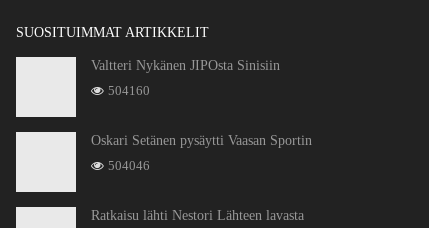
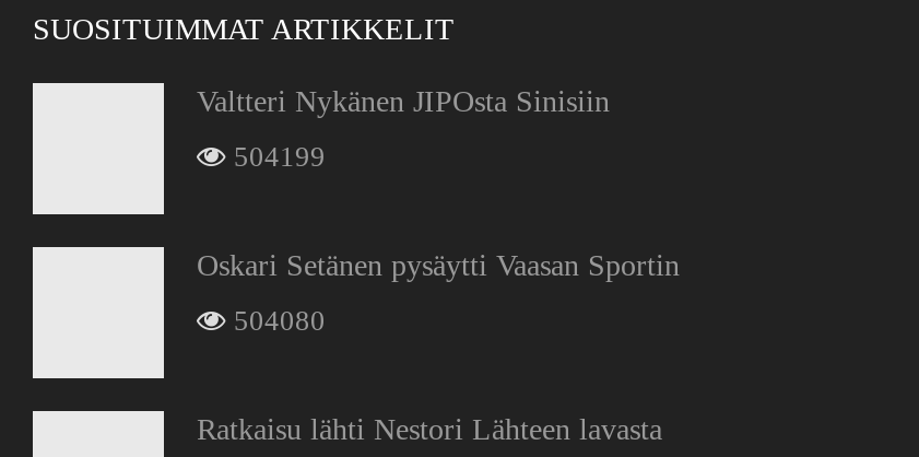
[108,83,150,98] 504160 -> [234,139,326,172] 504199
[108,158,150,173] 504046 -> [234,303,326,336] 504080

